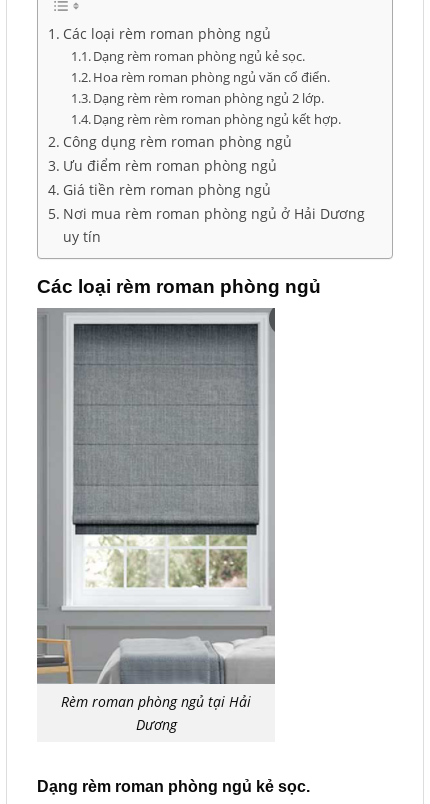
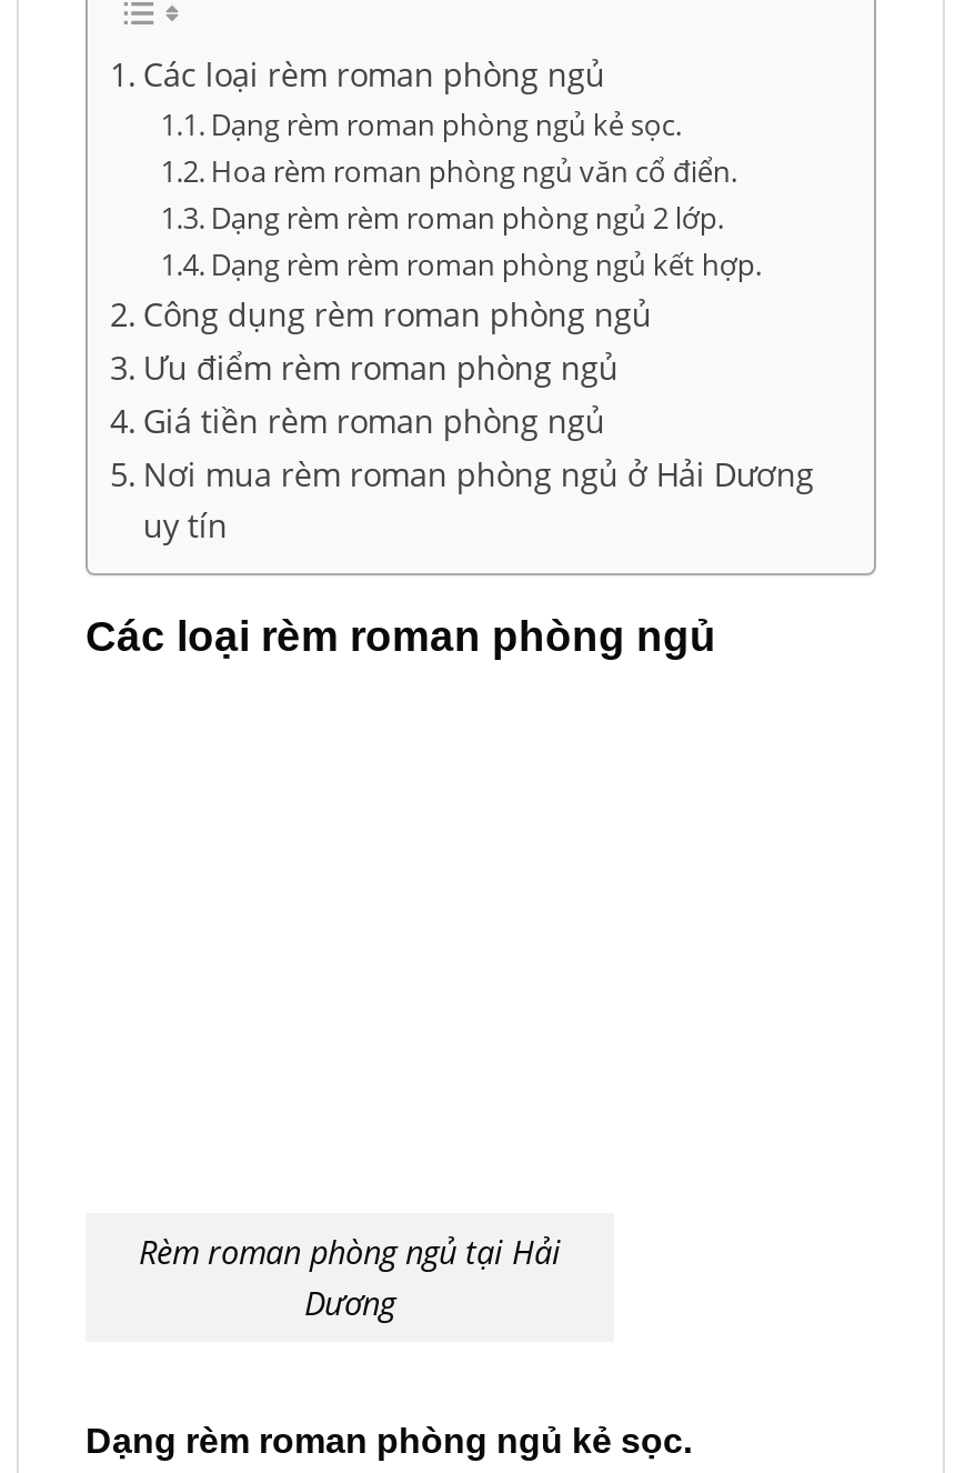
[36,307,276,685] [image] -> none

